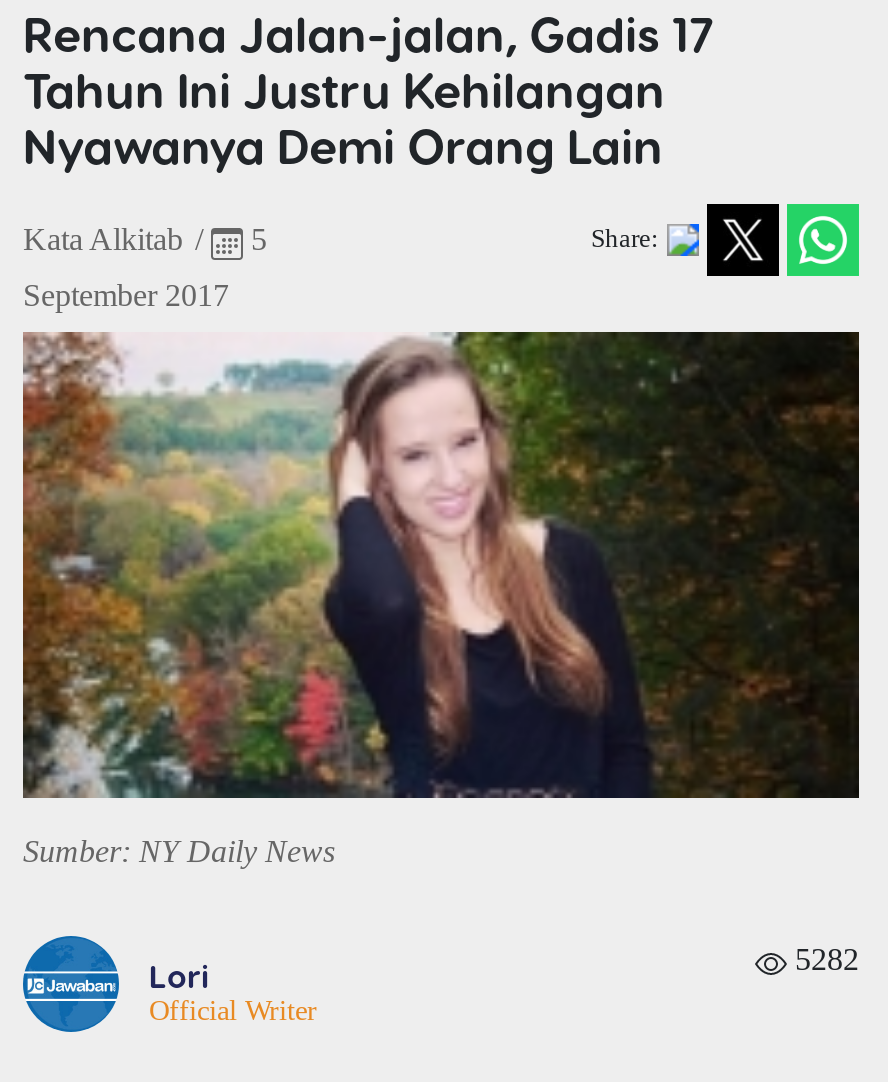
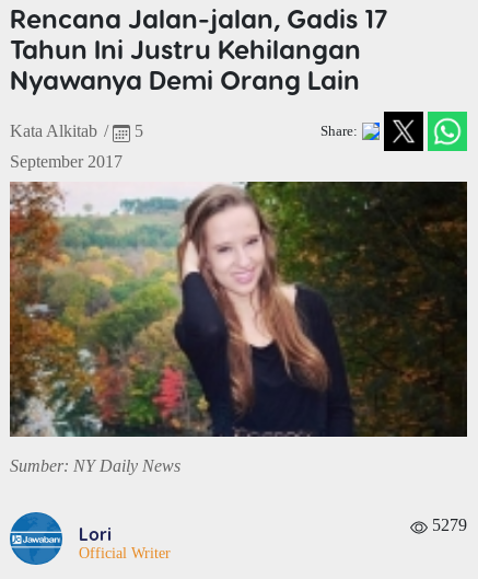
[787,943,859,977] 5282 -> [428,516,467,534] 5279

